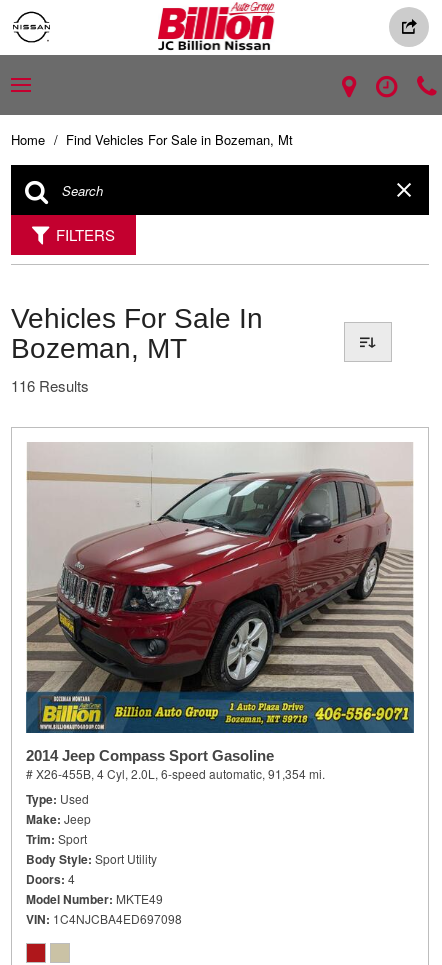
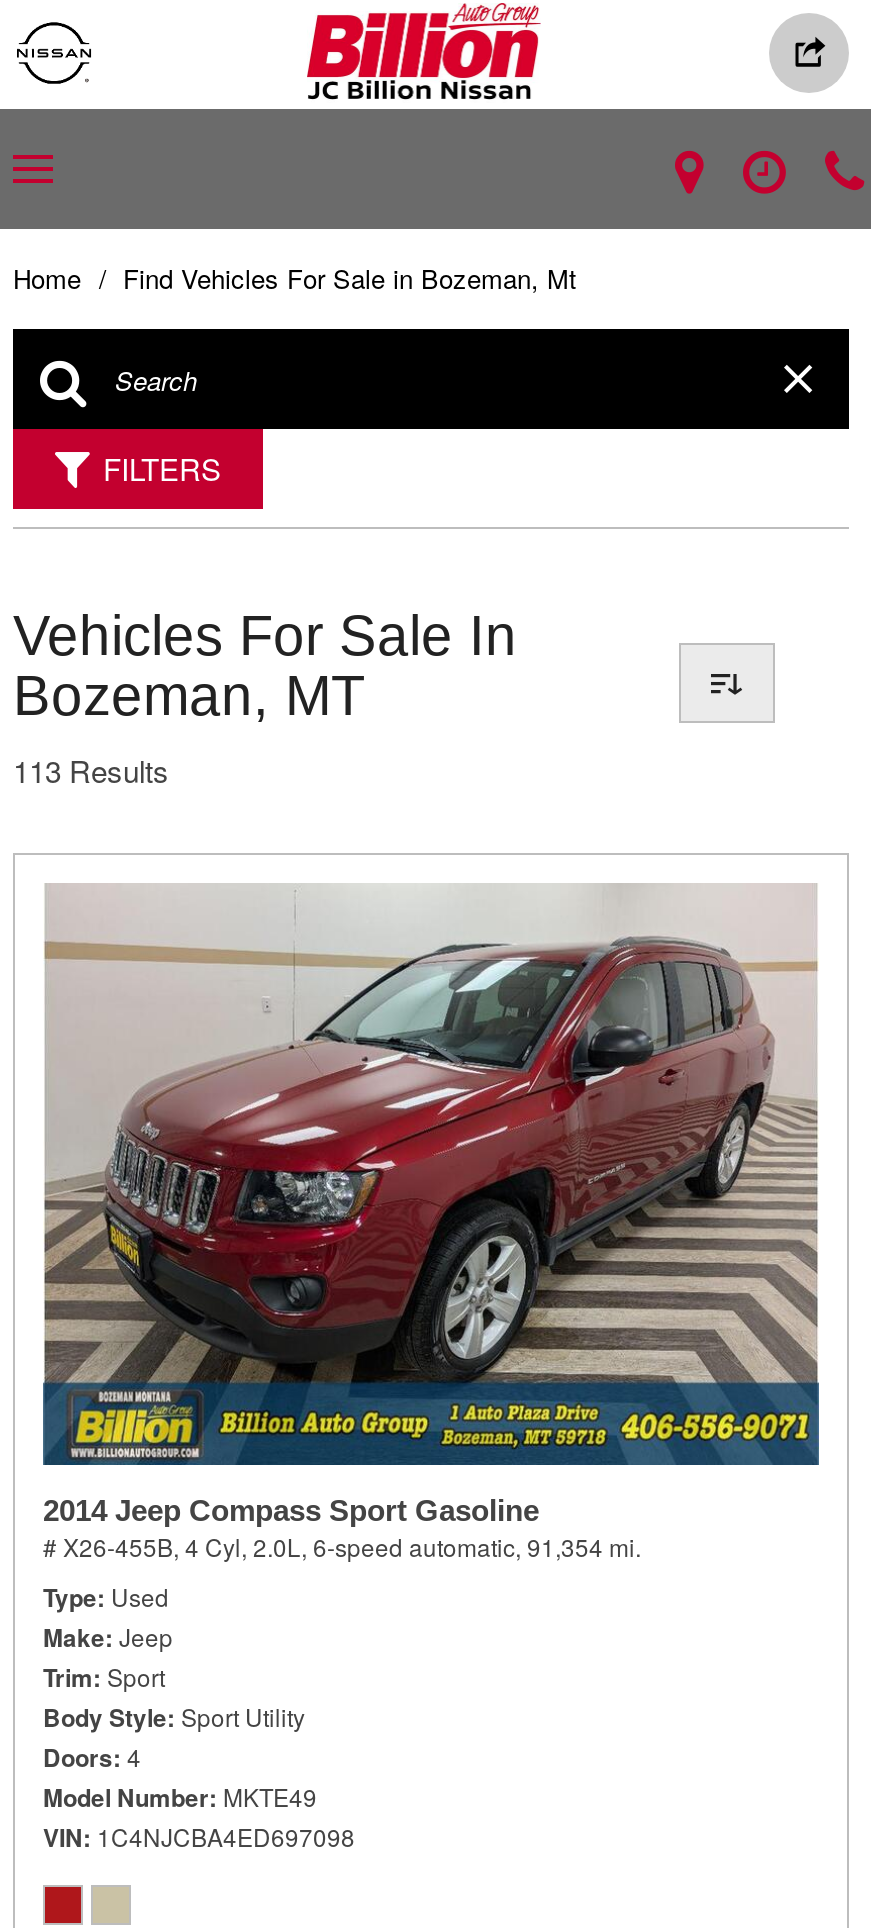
[11,375,89,396] 116 Results -> [13,749,169,791] 113 Results

